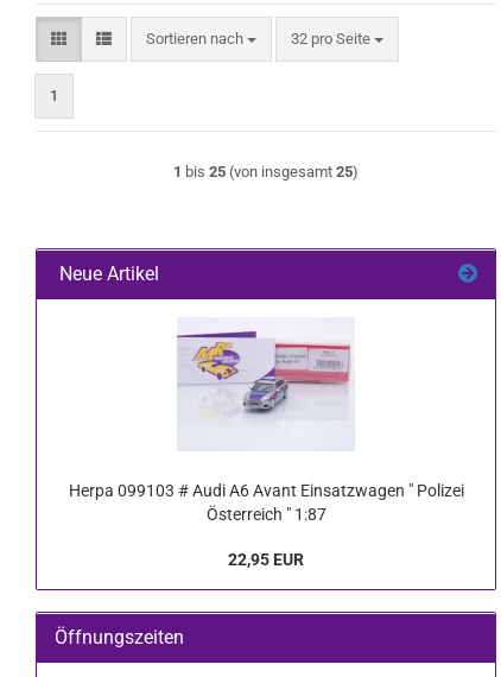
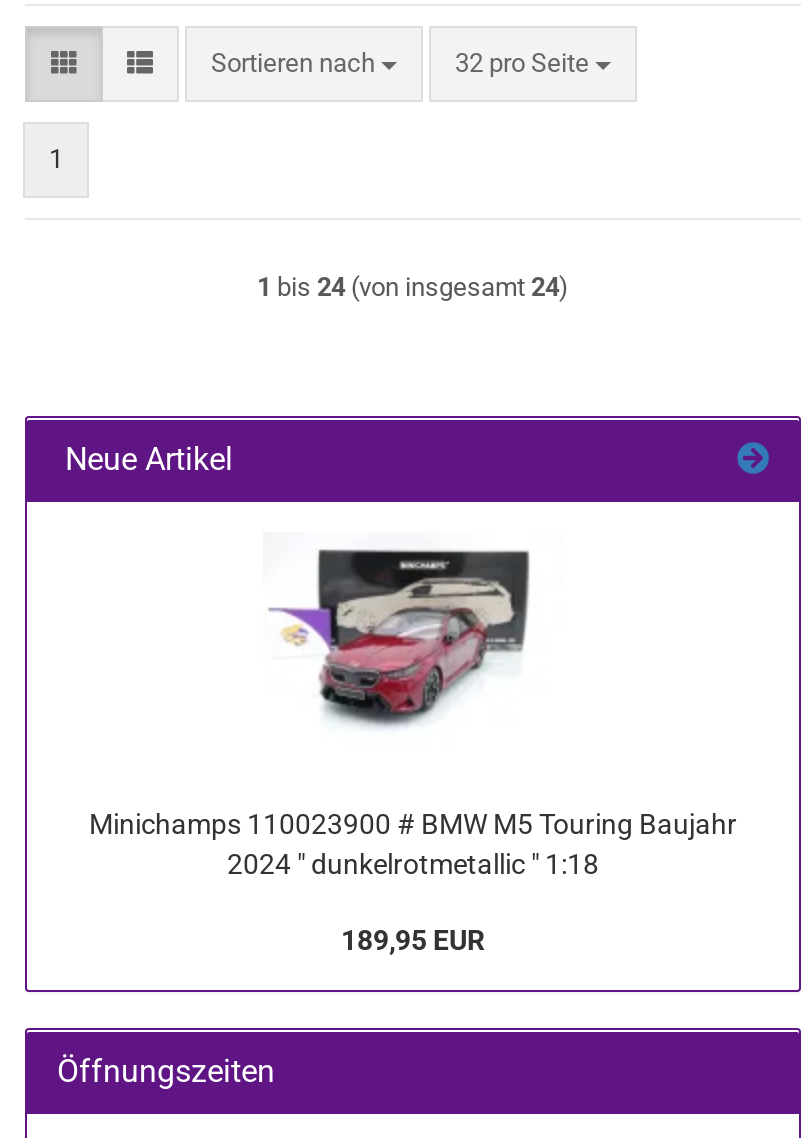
[173,163,359,180] 1 bis 25 (von insgesamt 25) -> [257,272,569,302] 1 bis 24 (von insgesamt 24)
[177,328,353,431] [image] -> [265,548,557,726] [image]
[68,481,464,524] Herpa 099103 # Audi A6 Avant Einsatzwagen " Polizei | Österreich " 1:87 -> [89,808,737,880] Minichamps 110023900 # BMW M5 Touring Baujahr | 2024 " dunkelrotmetallic " 1:18
[228,550,304,569] 22,95 EUR -> [341,924,485,956] 189,95 EUR

